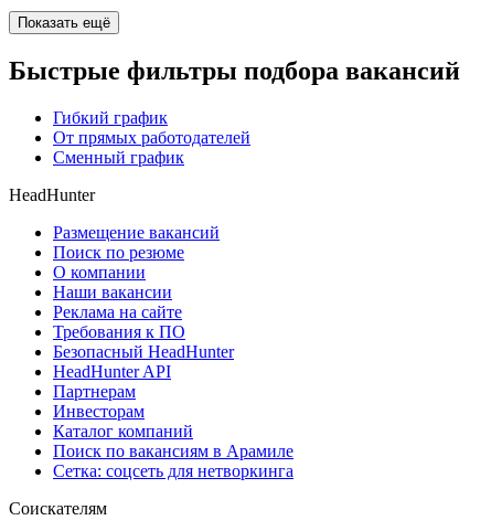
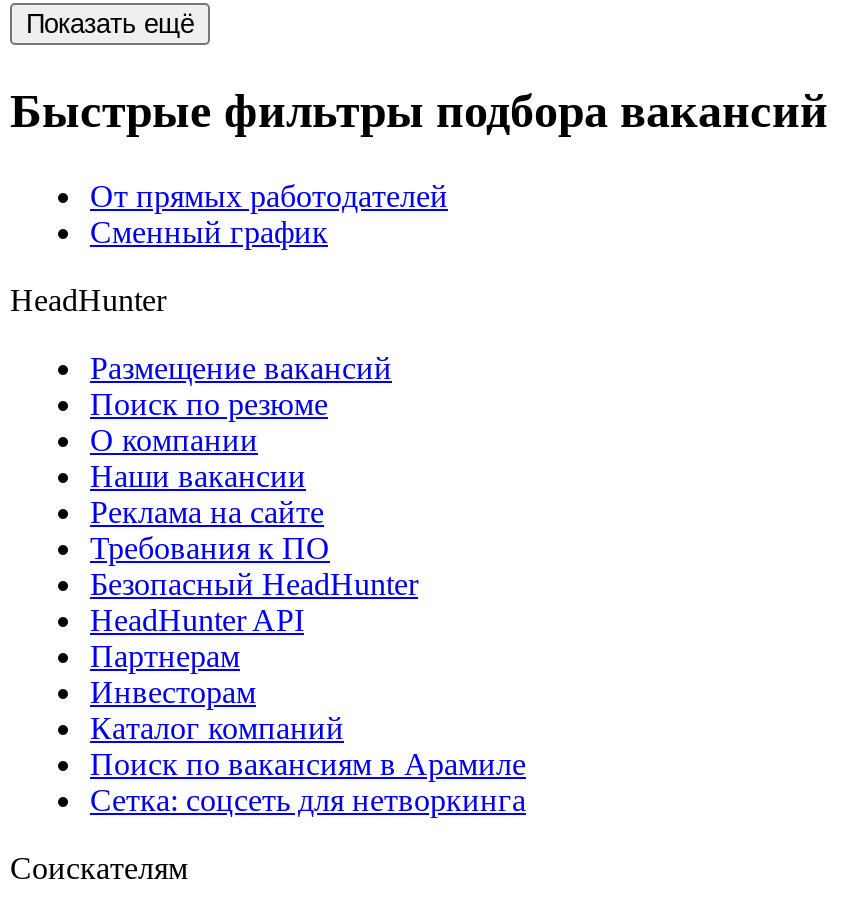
[53,108,168,127] Гибкий график -> none

